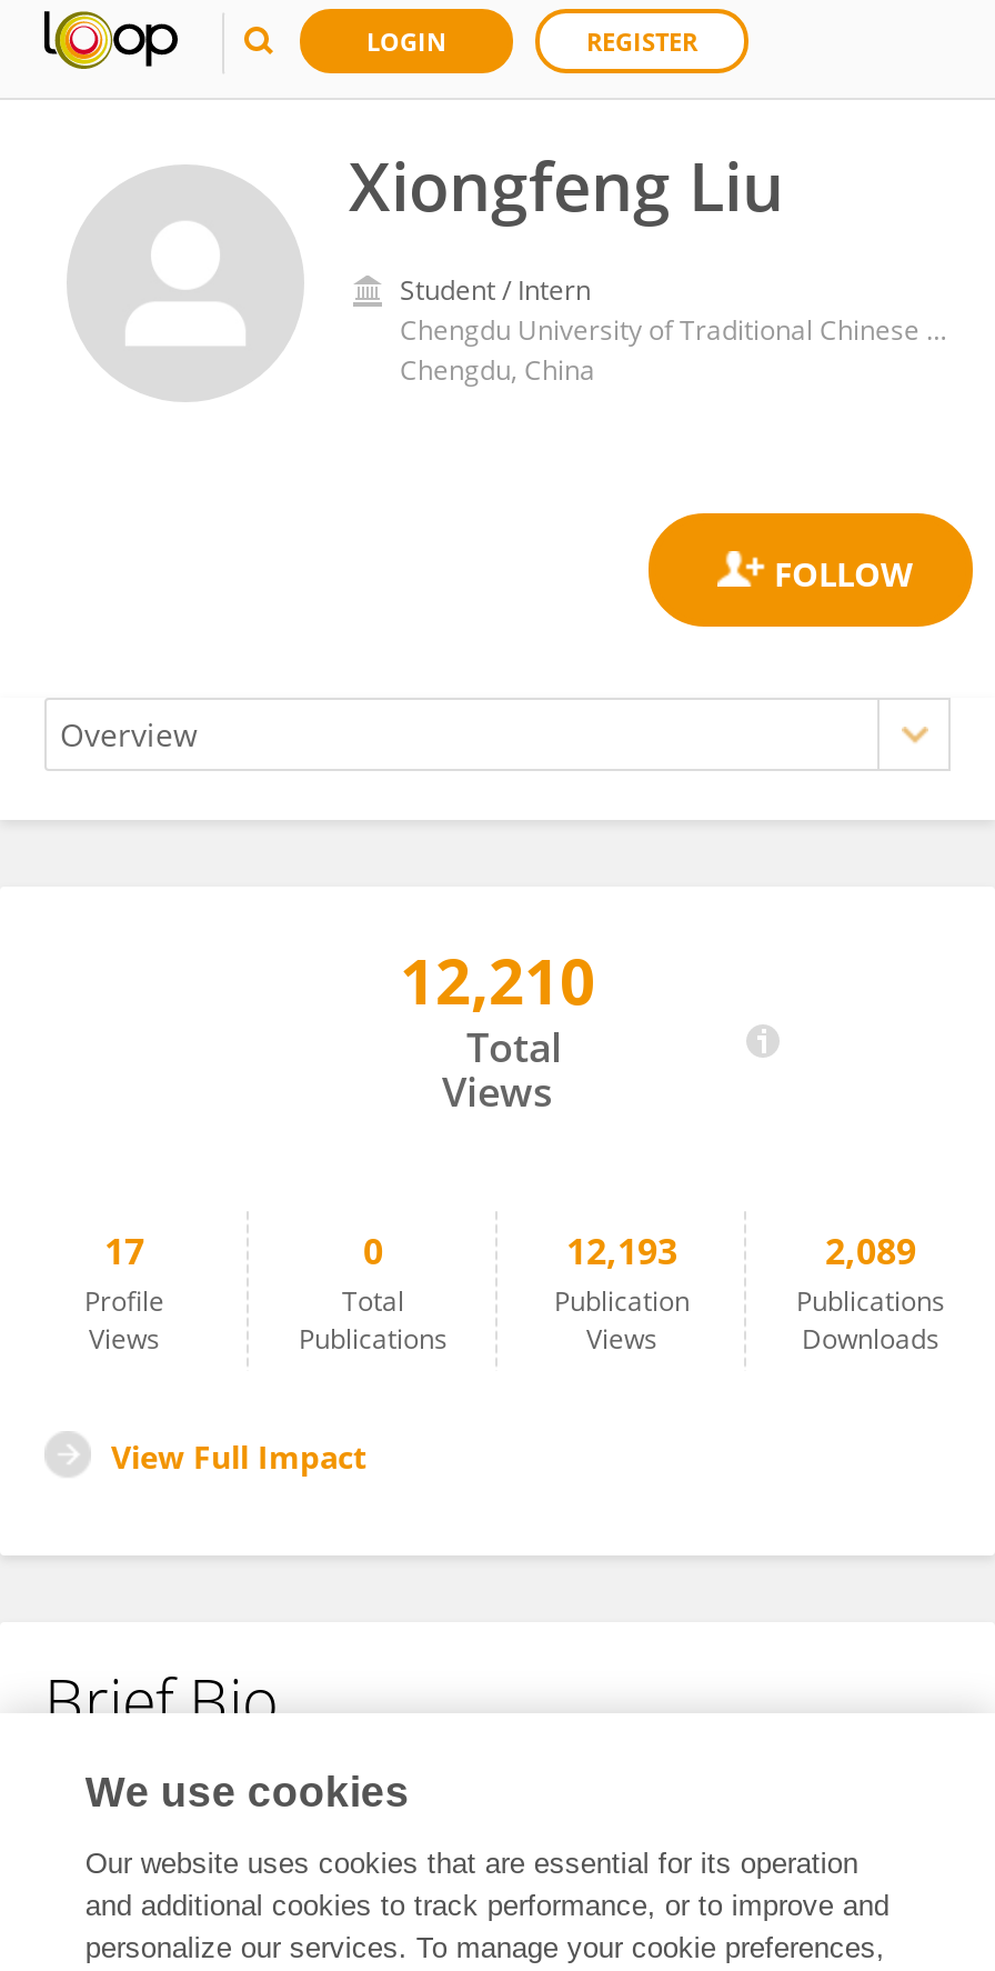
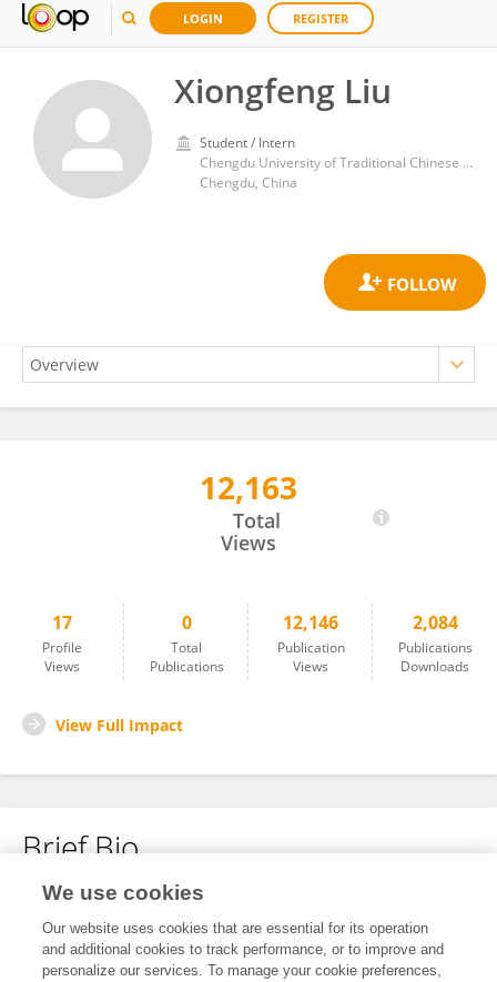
[400,938,595,1022] 12,210 -> [200,466,297,508] 12,163
[566,1227,677,1275] 12,193 -> [283,610,338,635] 12,146
[825,1227,916,1275] 2,089 -> [412,610,458,635] 2,084

